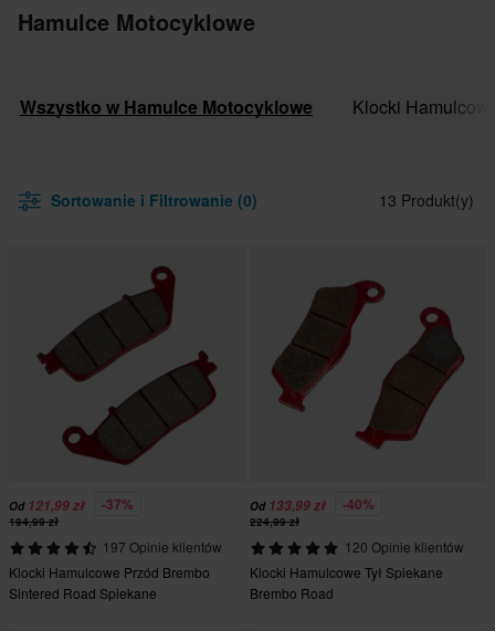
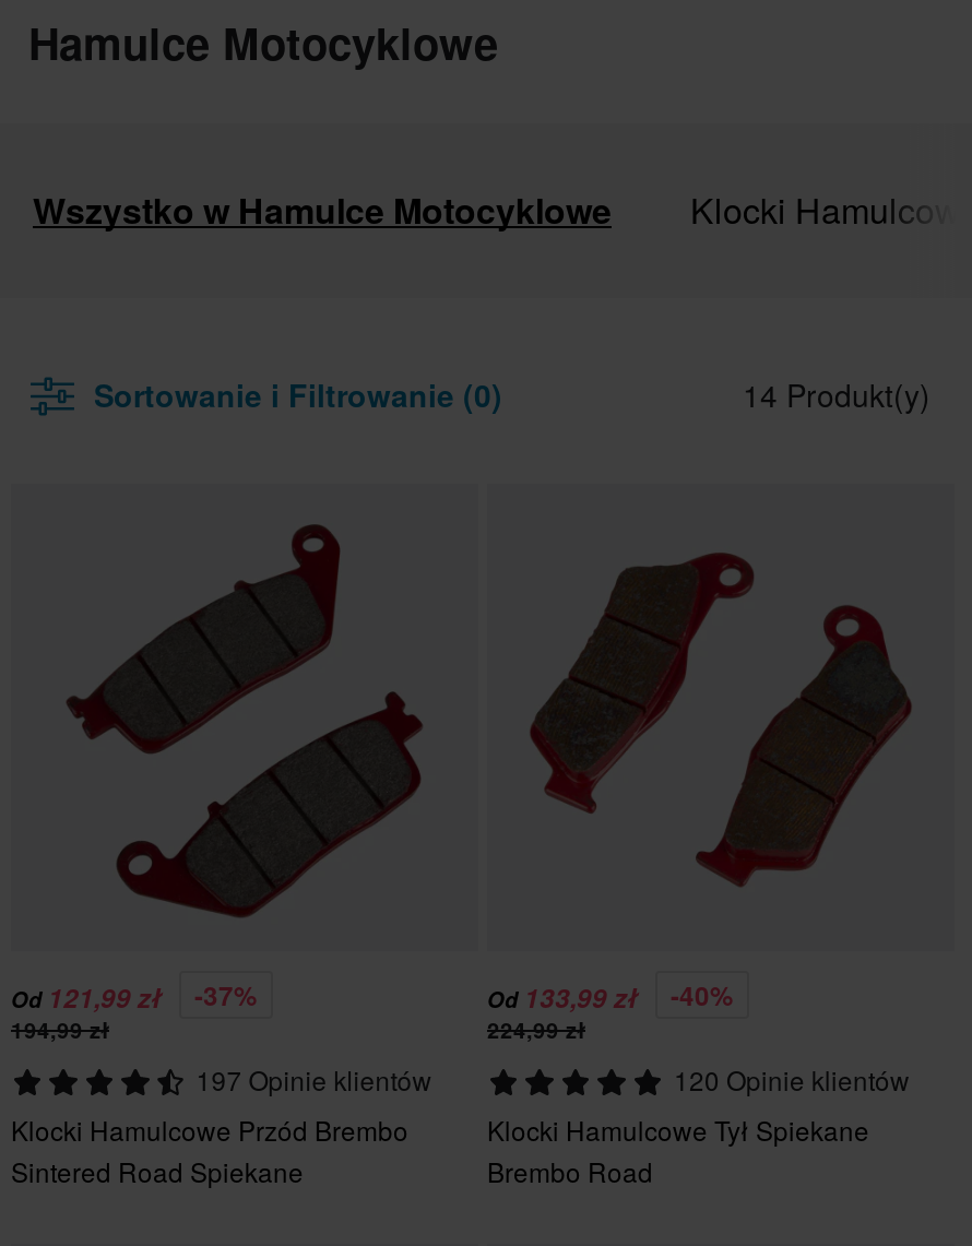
[379,189,474,211] 13 Produkt(y) -> [743,372,930,416] 14 Produkt(y)

